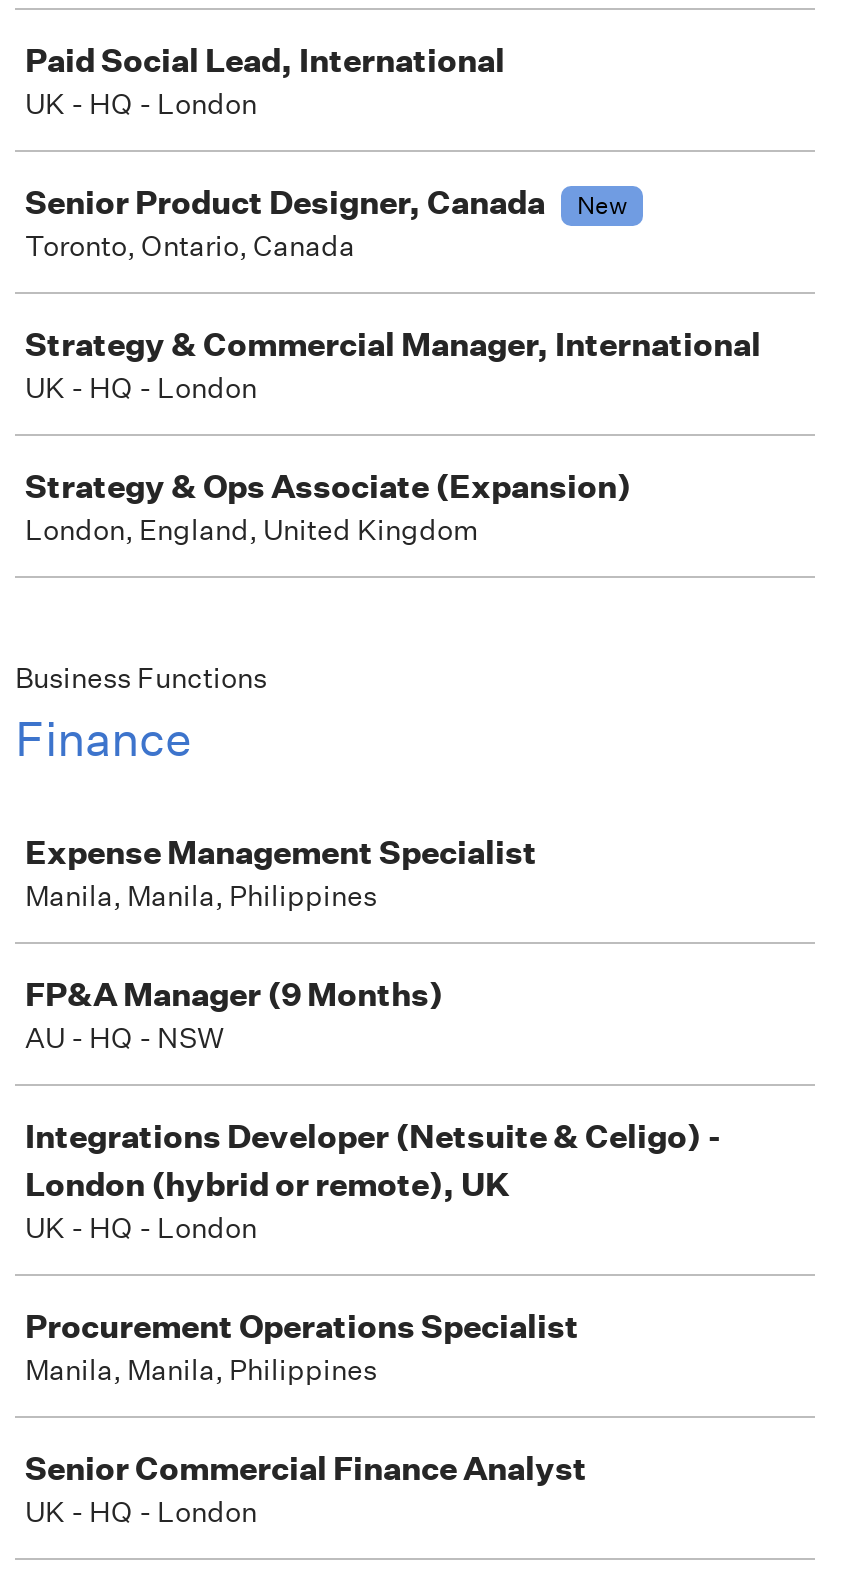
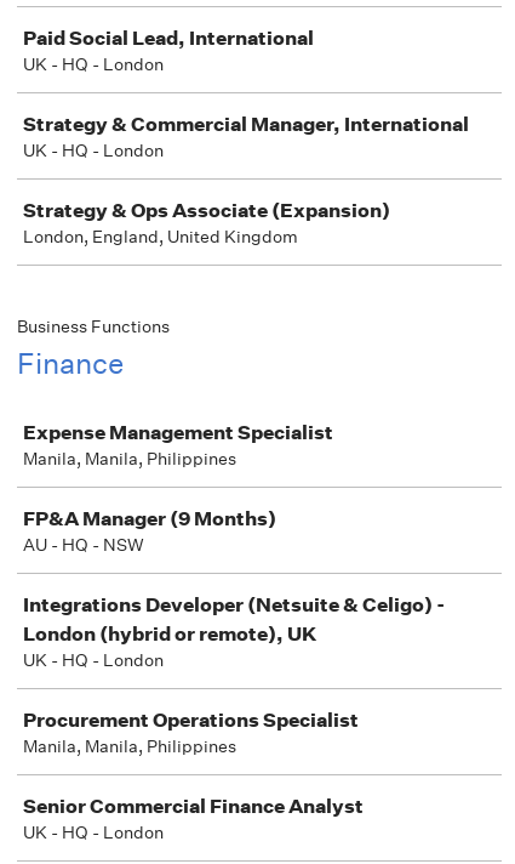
[25,183,627,265] Senior Product Designer, Canada | New | Toronto, Ontario, Canada -> none

